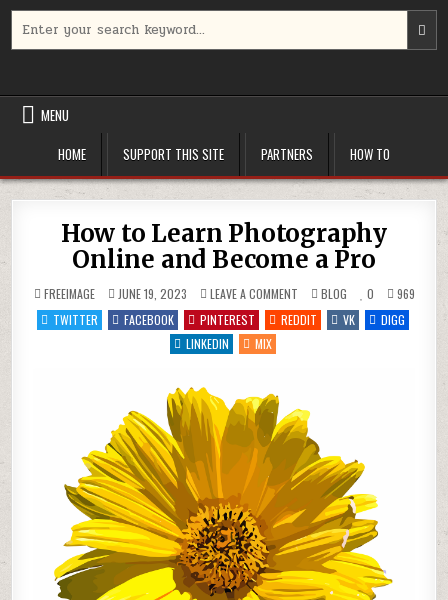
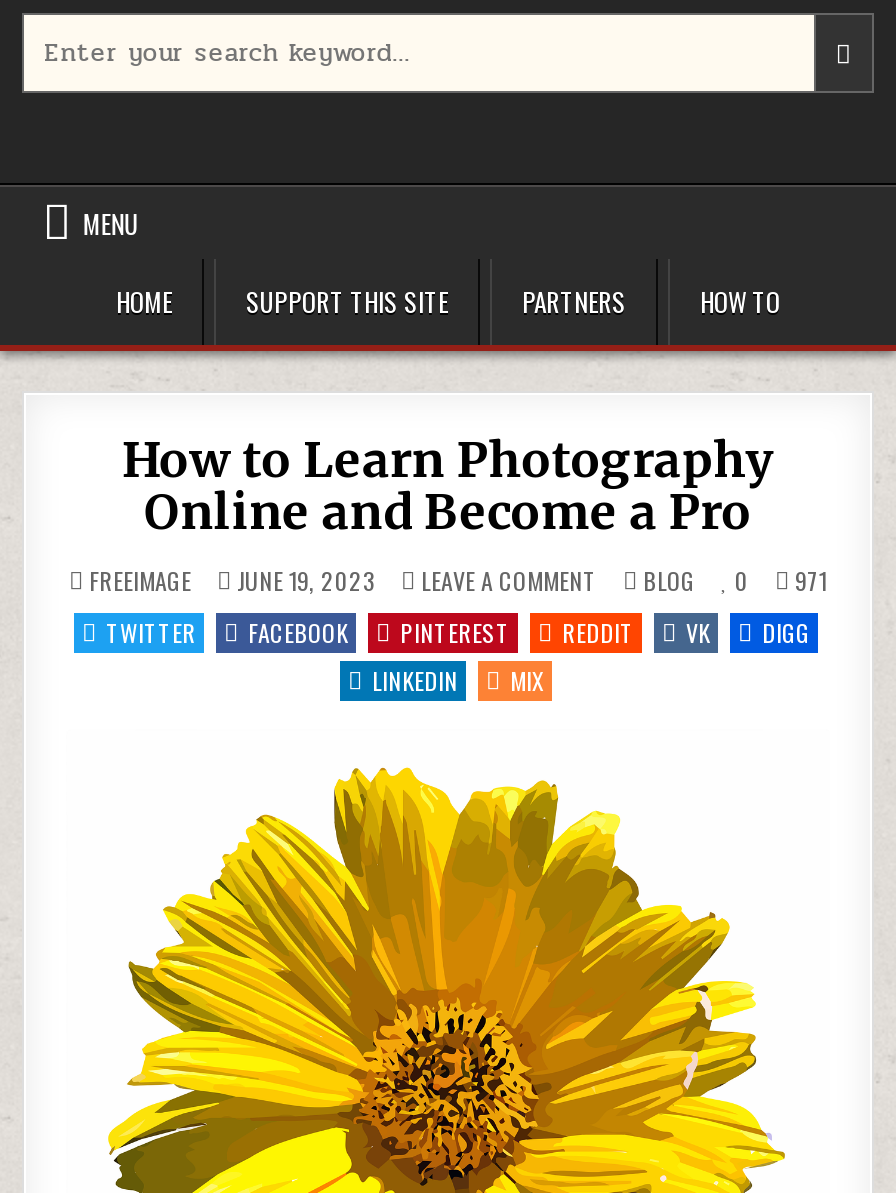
[396,285,414,302] 969 -> [795,563,827,597] 971

